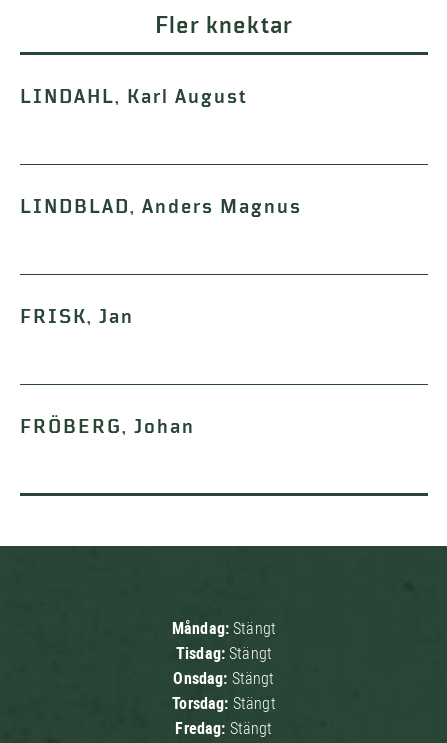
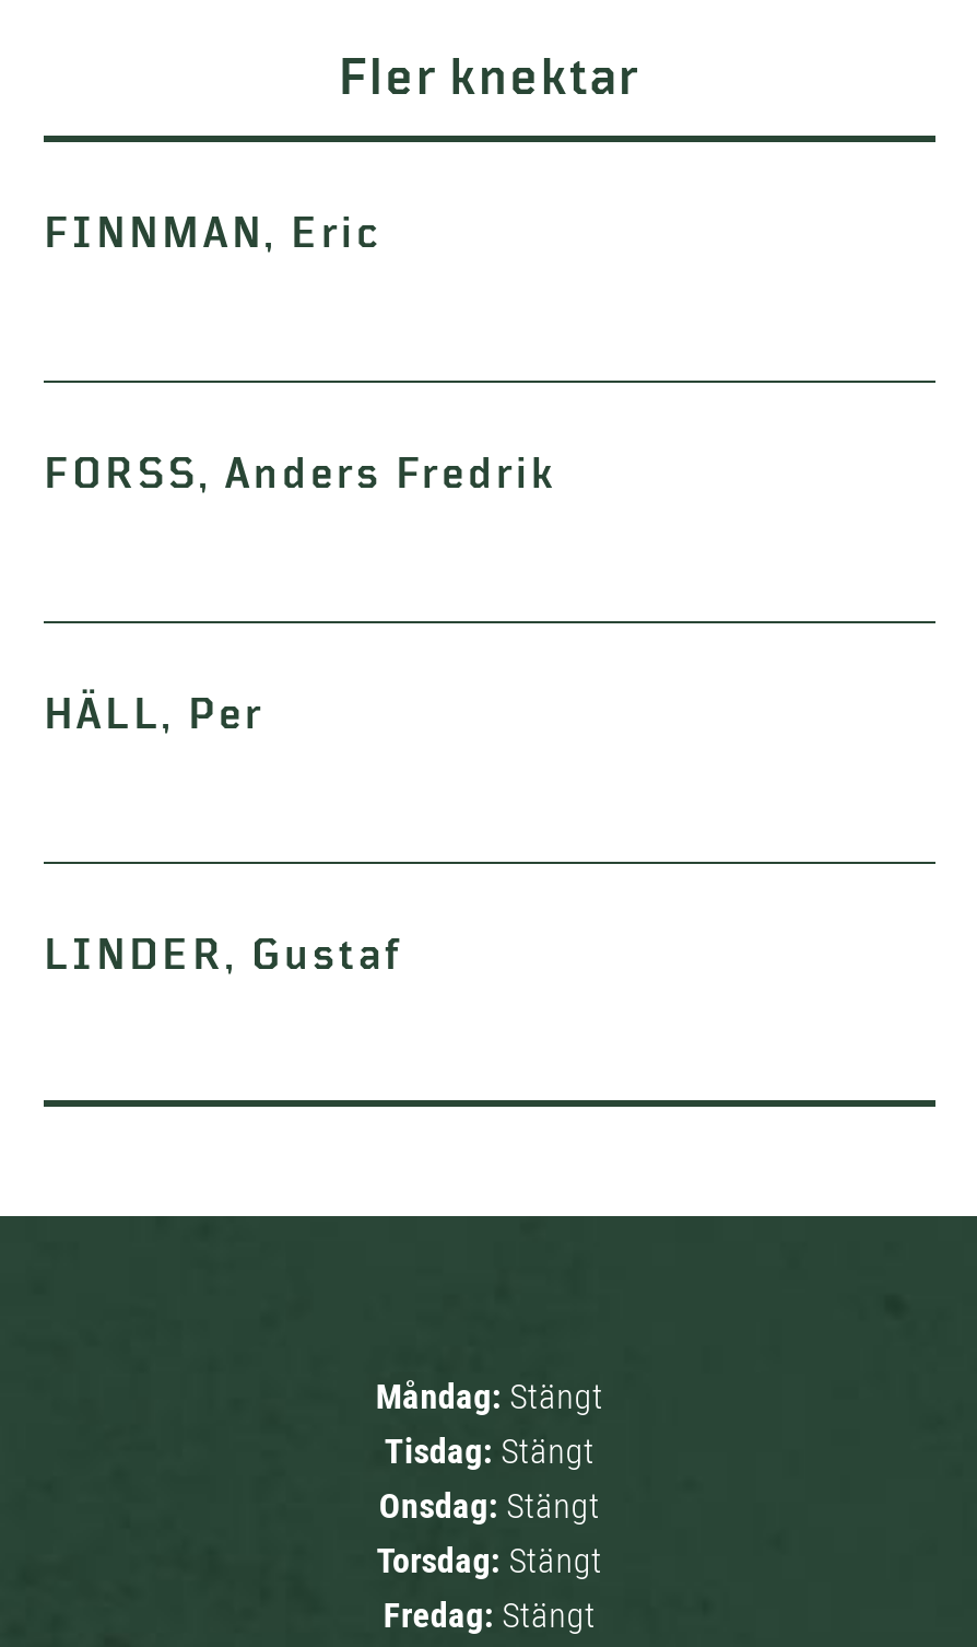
[20,86,248,108] LINDAHL, Karl August -> [44,210,382,258] FINNMAN, Eric
[20,196,302,218] LINDBLAD, Anders Magnus -> [44,451,557,499] FORSS, Anders Fredrik
[20,306,134,328] FRISK, Jan -> [44,691,264,739] HÄLL, Per
[20,416,195,438] FRÖBERG, Johan -> [44,932,404,980] LINDER, Gustaf

